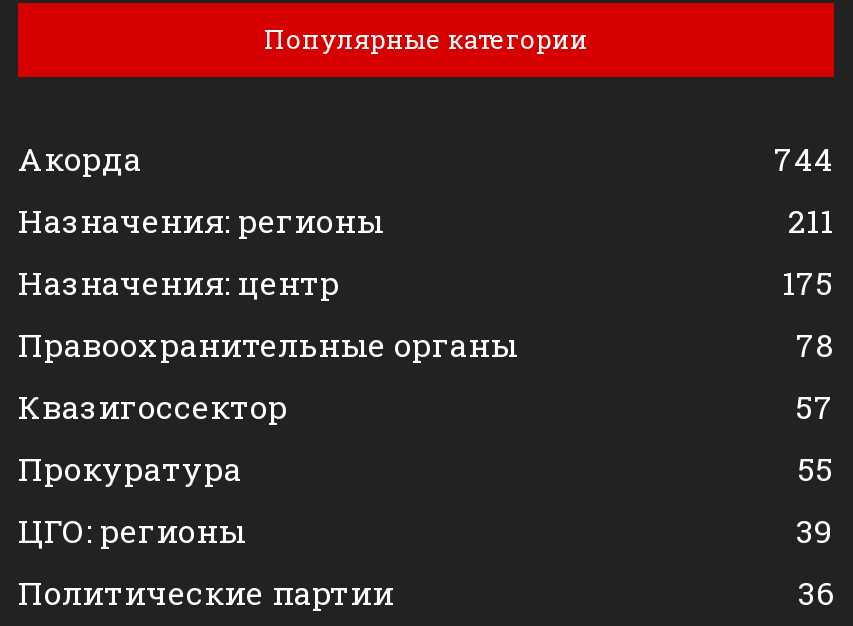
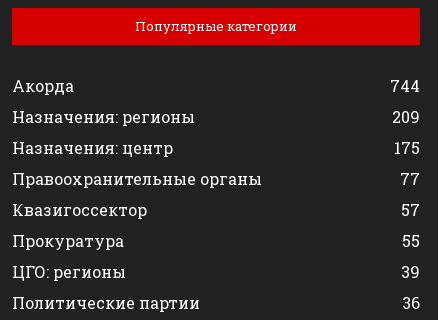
[788,199,834,241] 211 -> [392,106,420,127] 209
[796,323,834,365] 78 -> [400,168,420,189] 77

